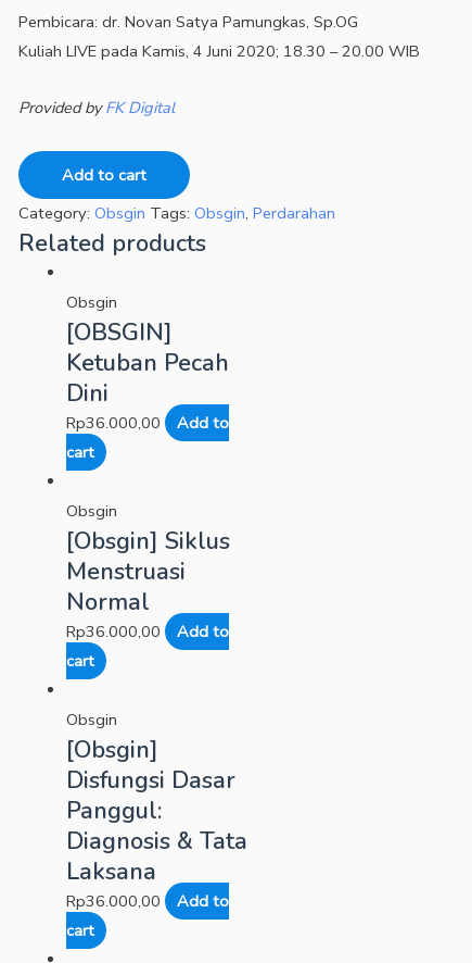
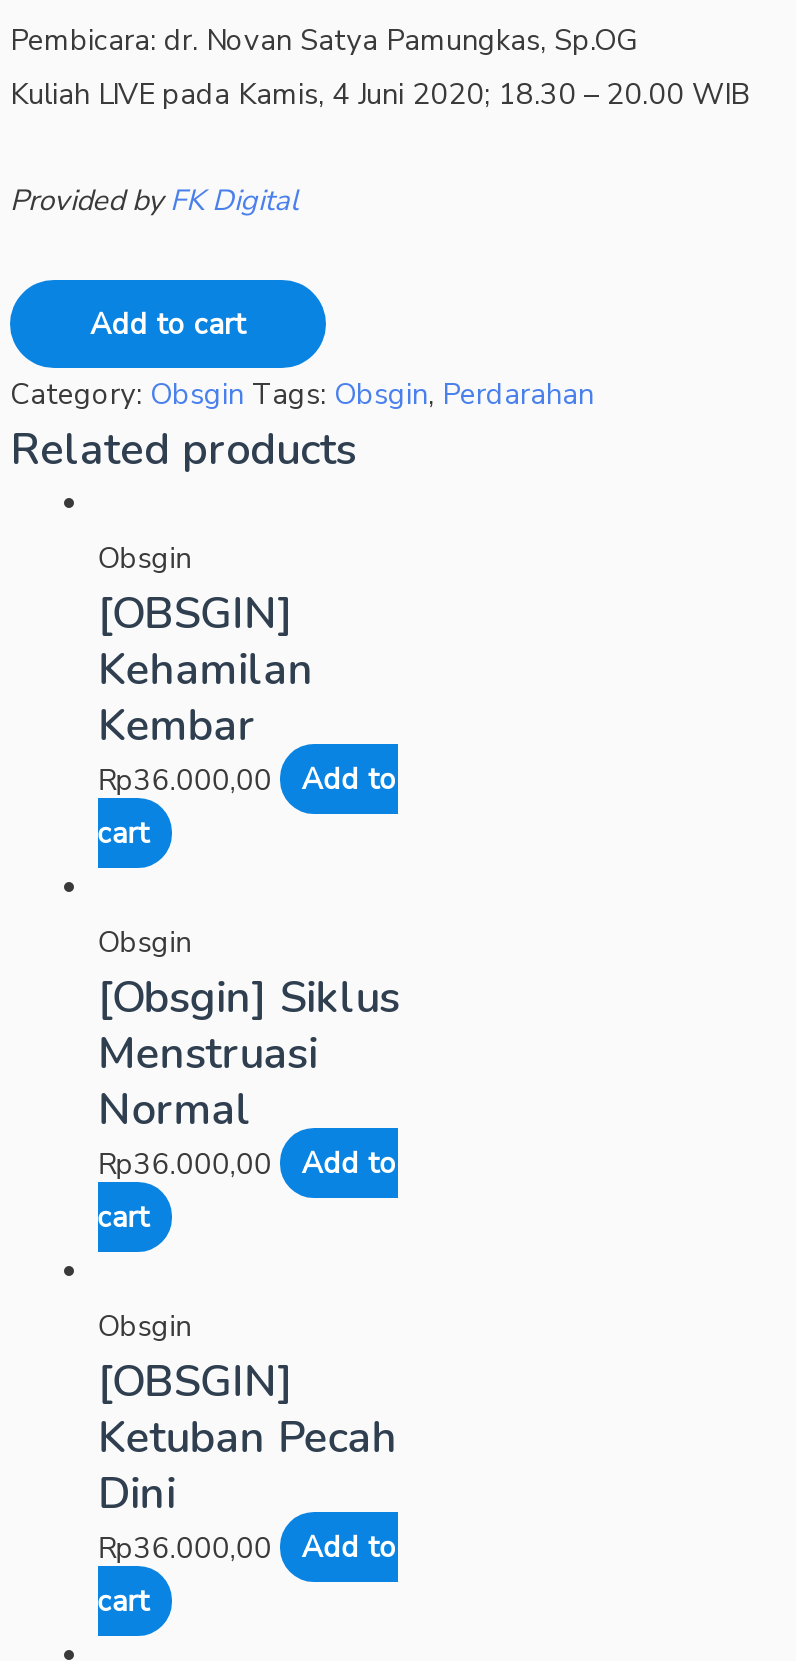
moved [66,347,229,410] -> [98,1407,398,1523]: Ketuban Pecah | Dini
none -> [98,639,314,755] Kehamilan | Kembar
[66,734,247,888] [Obsgin] | Disfungsi Dasar | Panggul: | Diagnosis & Tata | Laksana -> [98,1351,294,1411] [OBSGIN]

